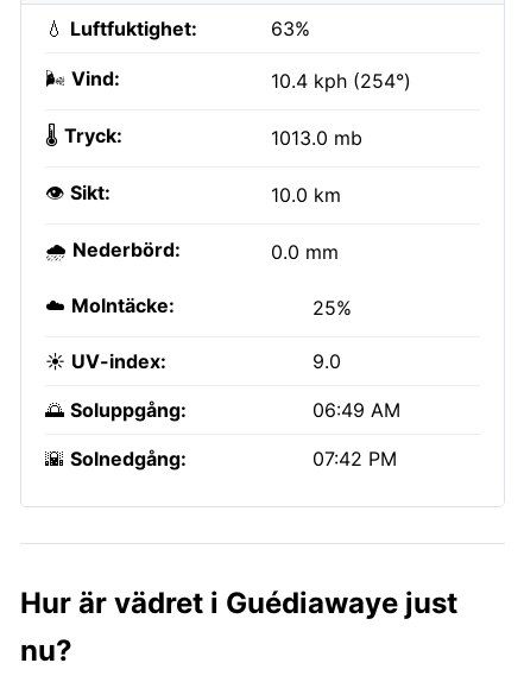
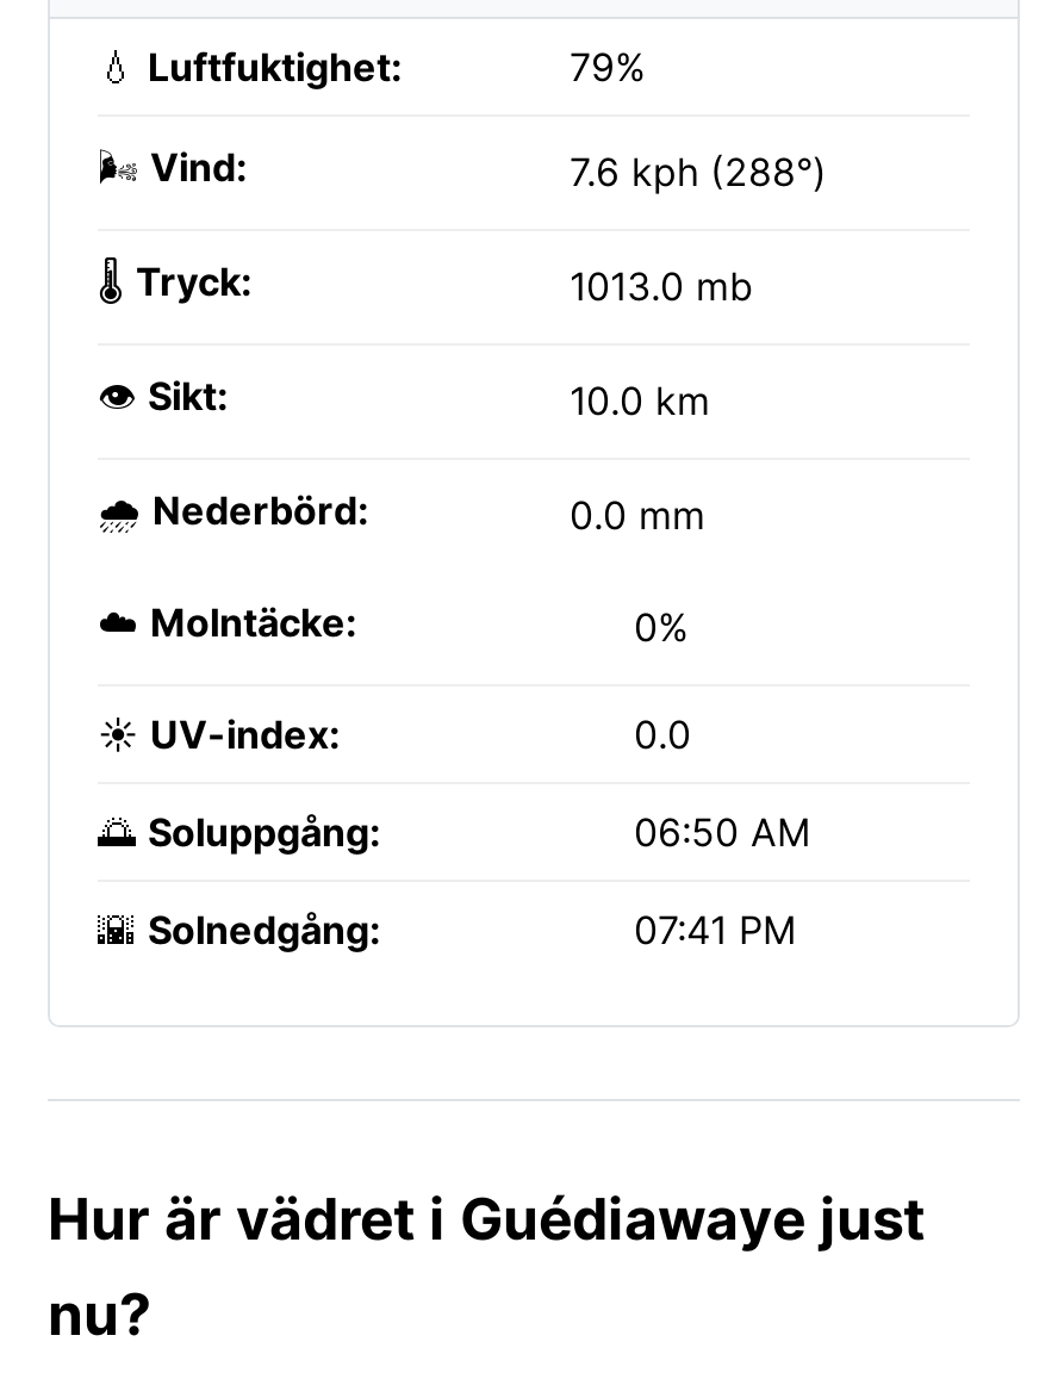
[271,17,310,40] 63% -> [570,43,646,91] 79%
[271,69,411,93] 10.4 kph (254°) -> [570,148,827,195] 7.6 kph (288°)
[312,296,352,320] 25% -> [634,603,689,651] 0%
[312,349,341,373] 9.0 -> [634,710,691,758] 0.0
[312,398,400,422] 06:49 AM -> [634,808,810,856] 06:50 AM
[312,447,397,471] 07:42 PM -> [634,906,796,954] 07:41 PM

